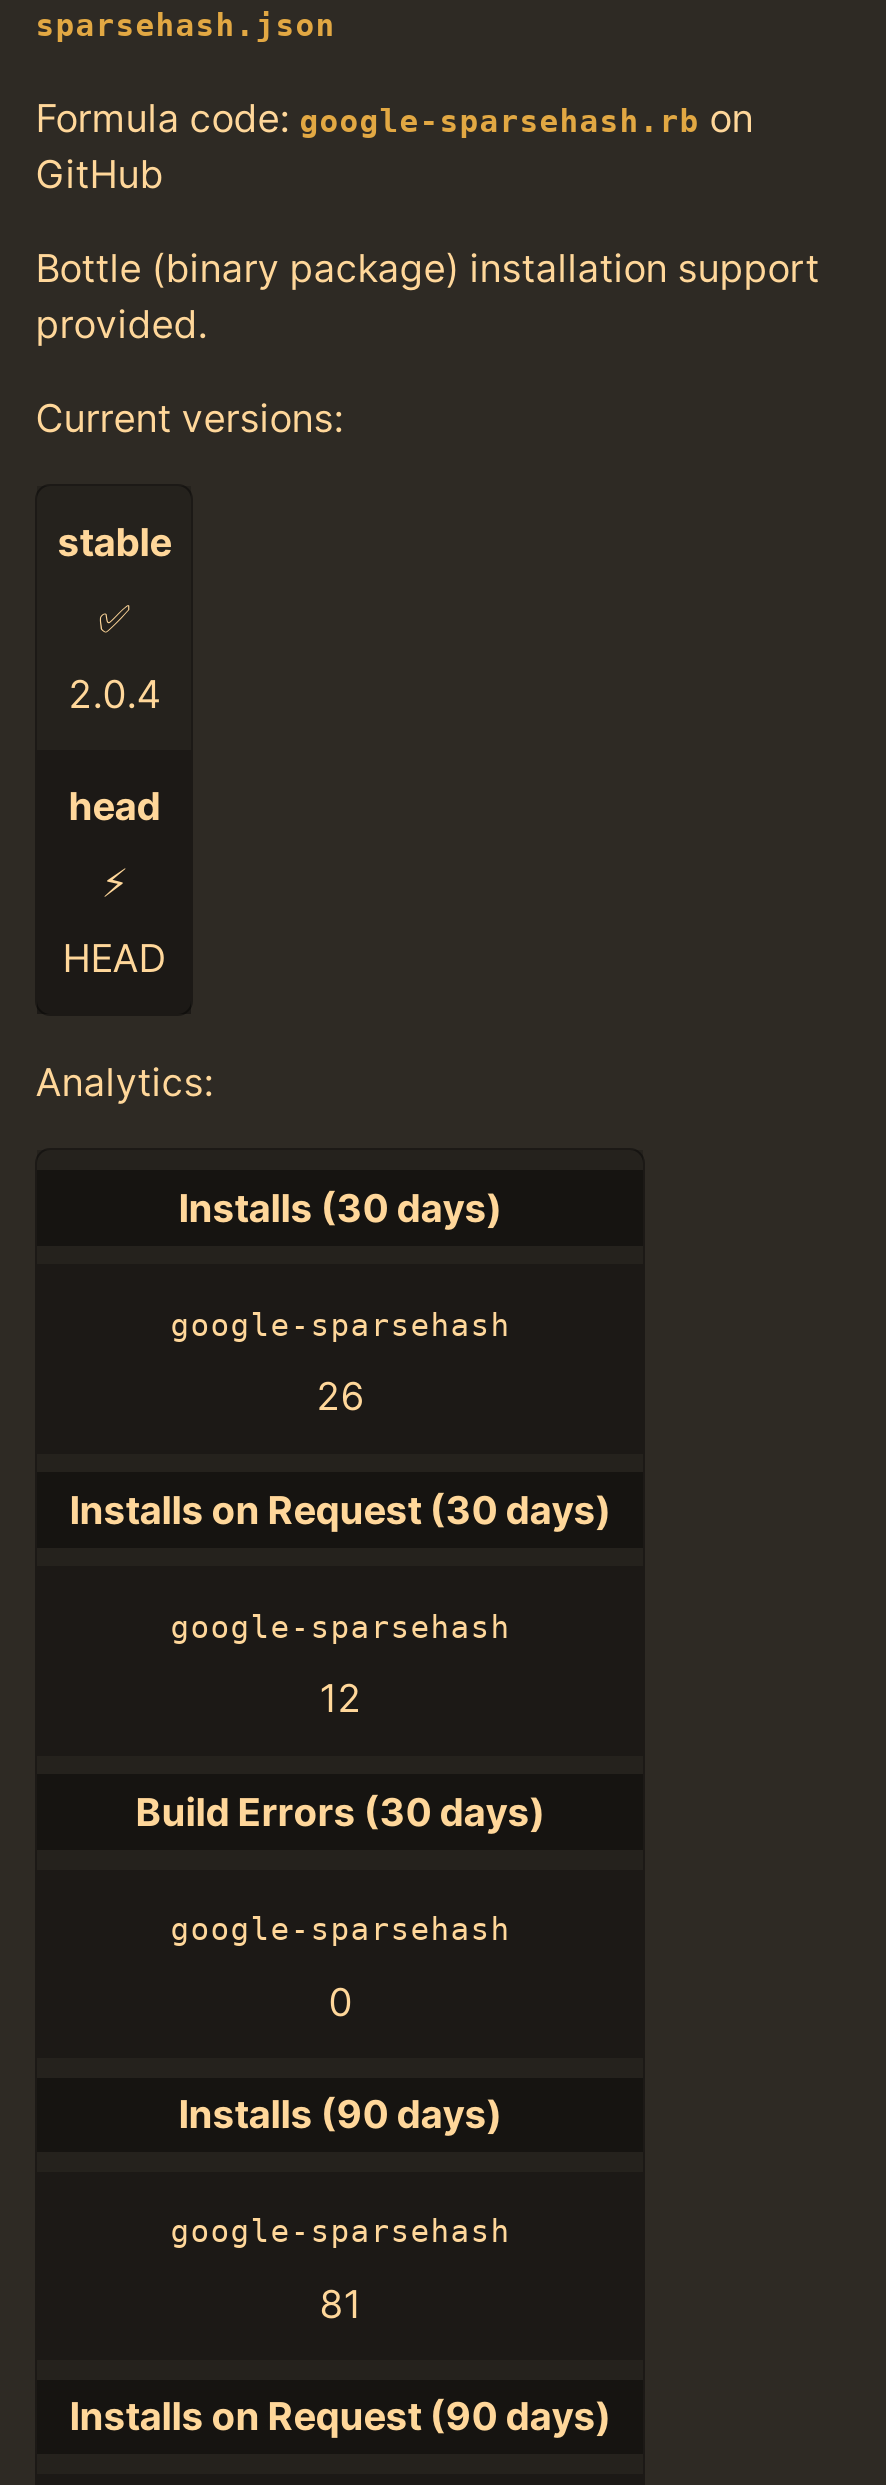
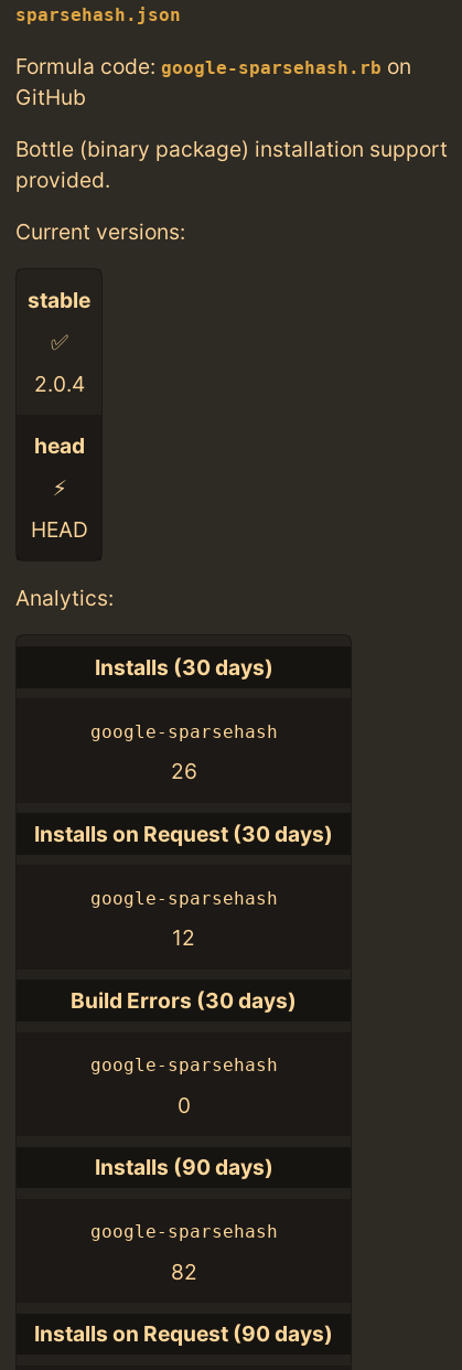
[319,2279,361,2327] 81 -> [171,1258,197,1285] 82

